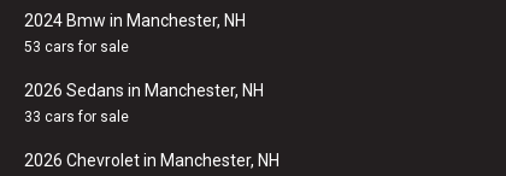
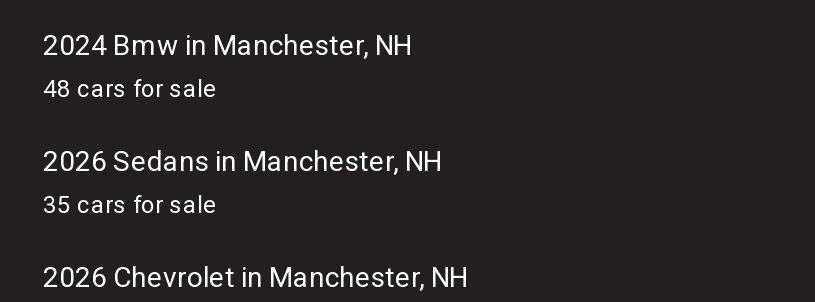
[24,39,129,55] 53 cars for sale -> [43,75,217,103] 48 cars for sale
[24,108,129,125] 33 cars for sale -> [43,191,217,219] 35 cars for sale

